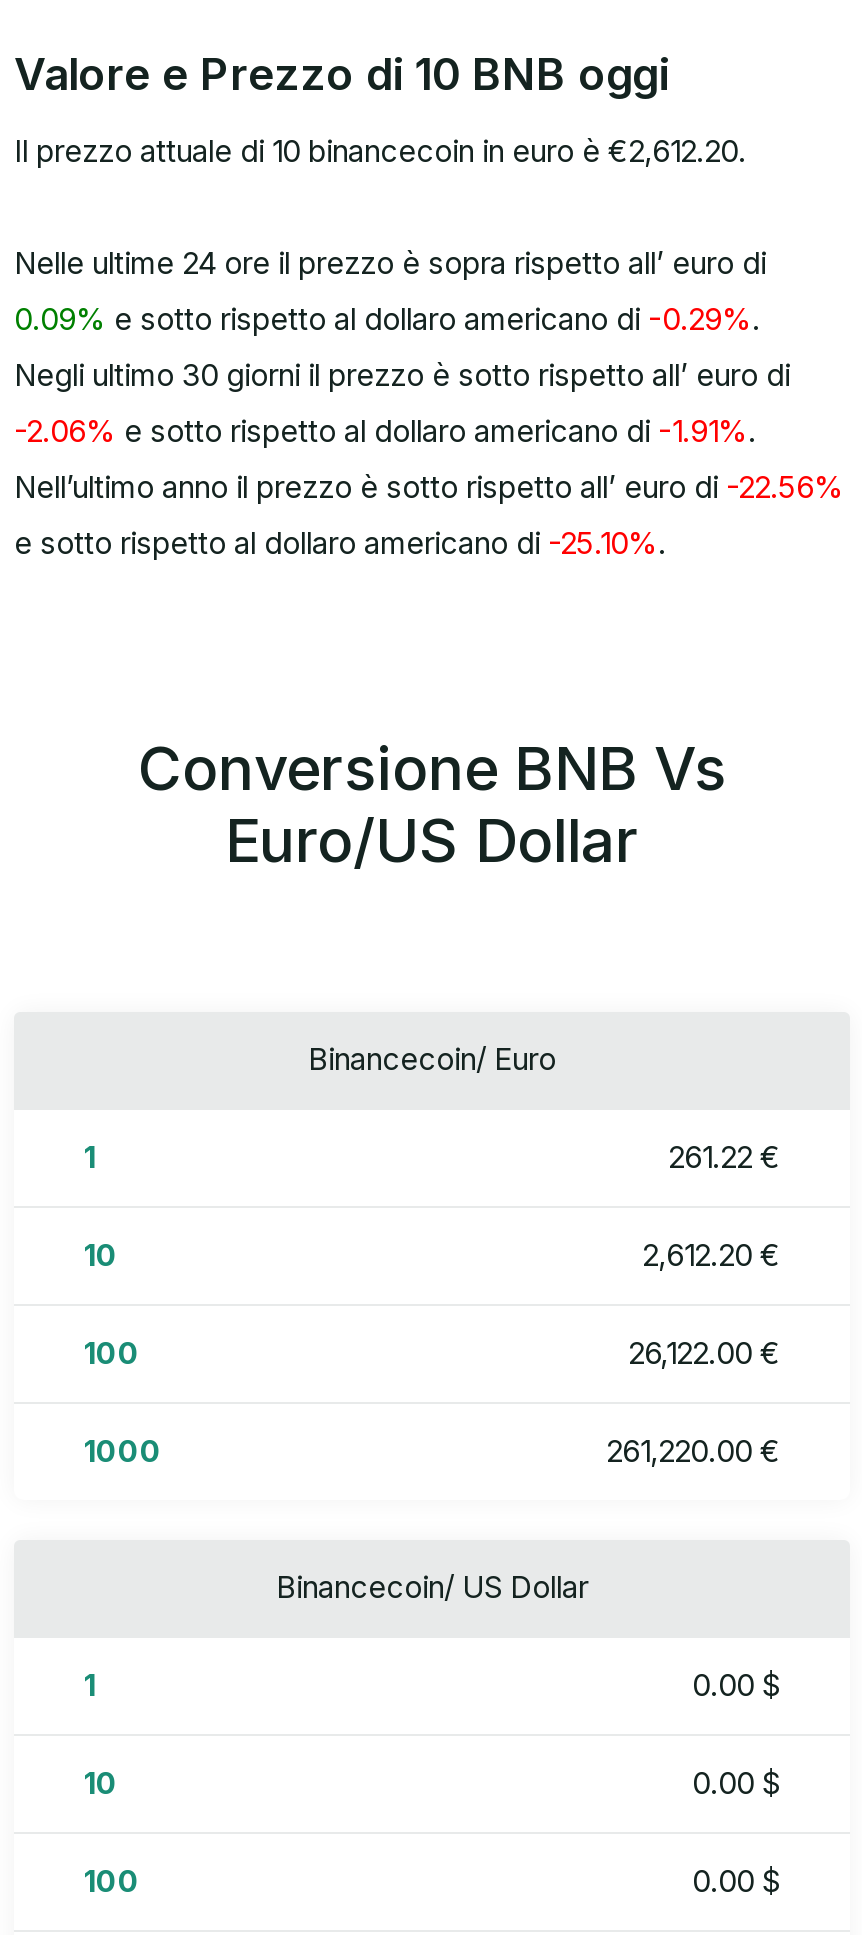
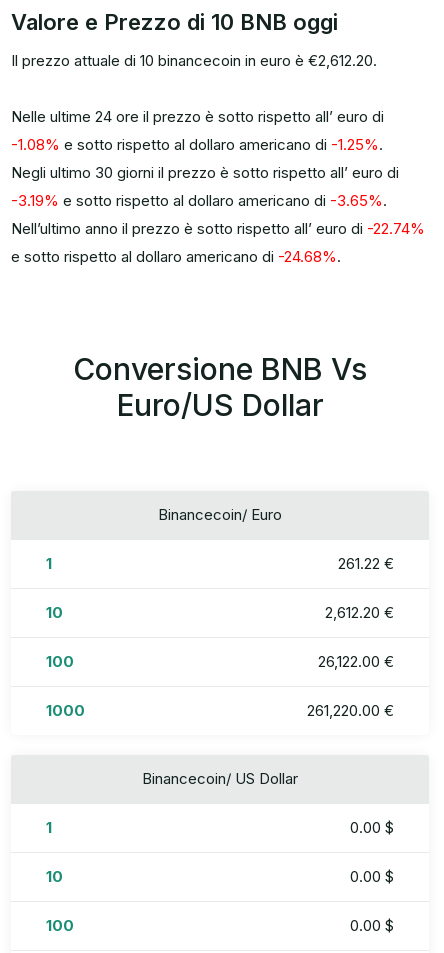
[14,245,766,283] Nelle ultime 24 ore il prezzo è sopra rispetto all’ euro di -> [11,107,384,126] Nelle ultime 24 ore il prezzo è sotto rispetto all’ euro di
[14,301,760,339] 0.09% e sotto rispetto al dollaro americano di -0.29%. -> [11,135,383,154] -1.08% e sotto rispetto al dollaro americano di -1.25%.
[14,413,756,451] -2.06% e sotto rispetto al dollaro americano di -1.91%. -> [11,191,387,210] -3.19% e sotto rispetto al dollaro americano di -3.65%.
[14,469,844,507] Nell’ultimo anno il prezzo è sotto rispetto all’ euro di -22.56% -> [11,219,425,238] Nell’ultimo anno il prezzo è sotto rispetto all’ euro di -22.74%
[14,525,666,563] e sotto rispetto al dollaro americano di -25.10%. -> [11,247,341,266] e sotto rispetto al dollaro americano di -24.68%.

